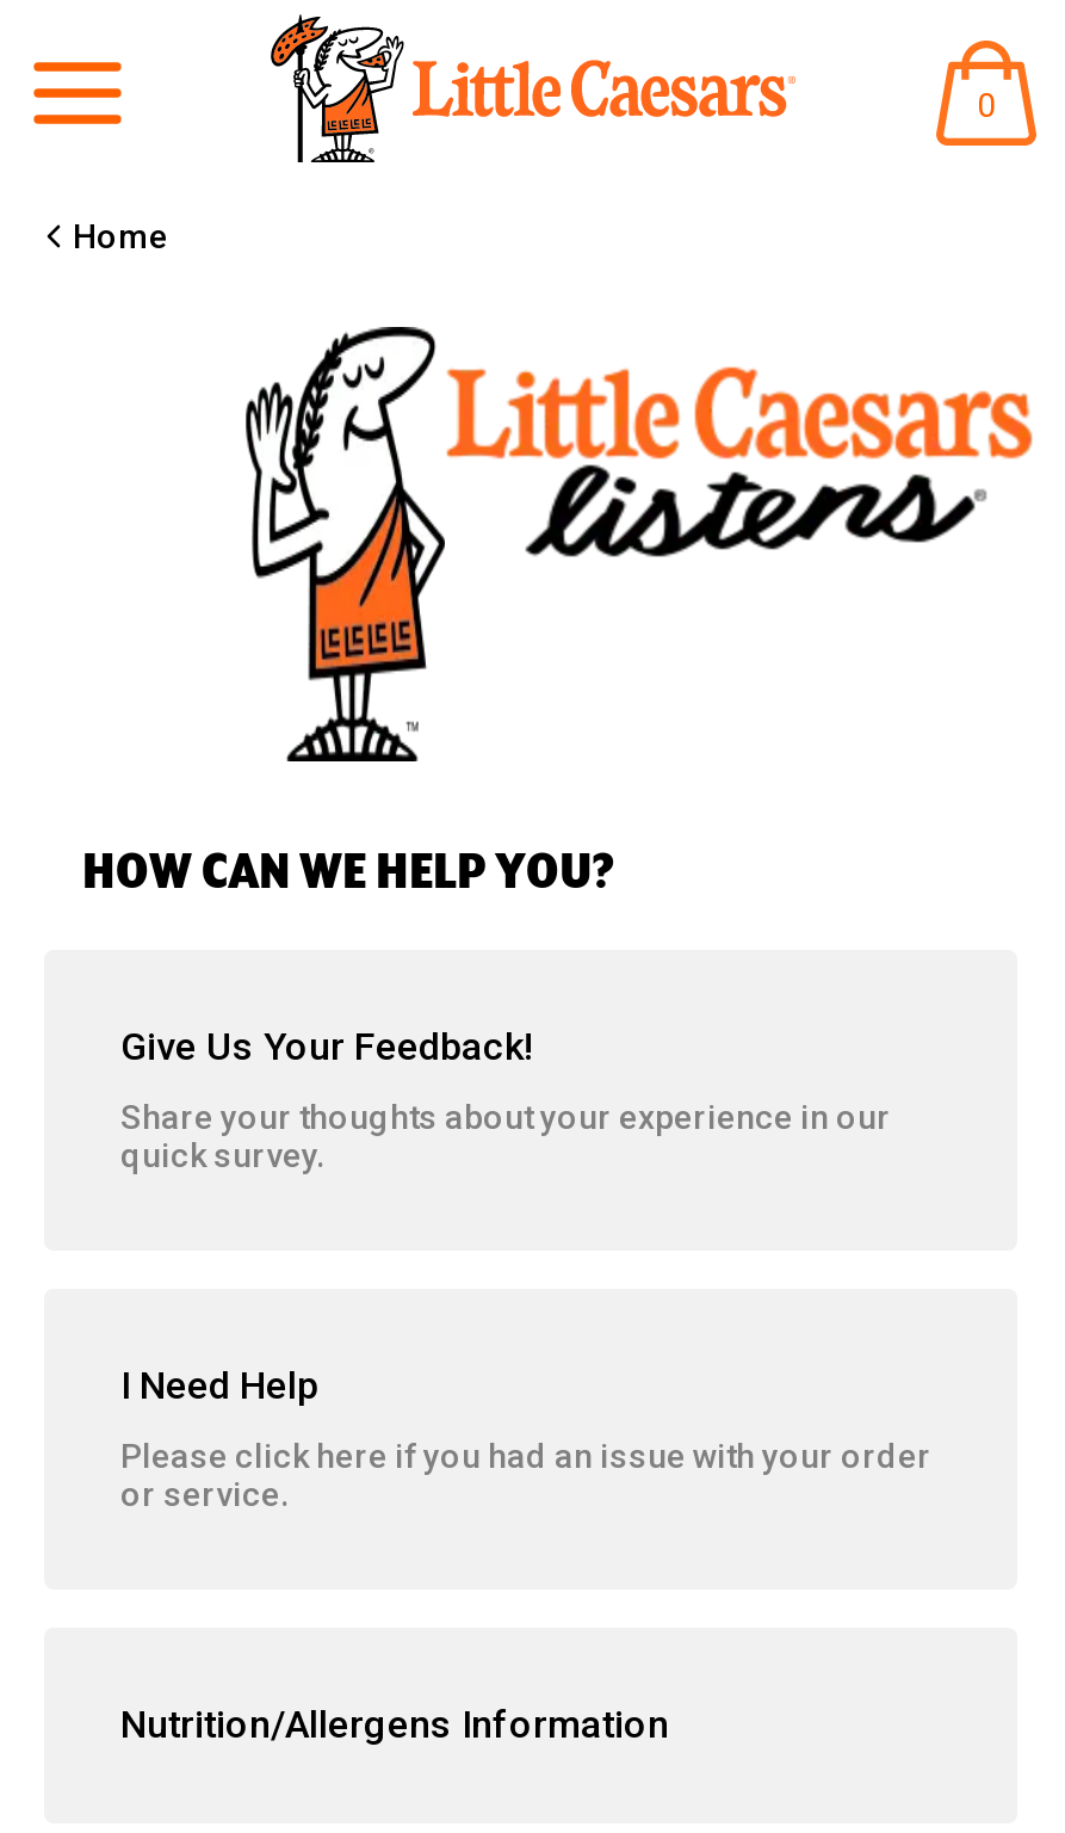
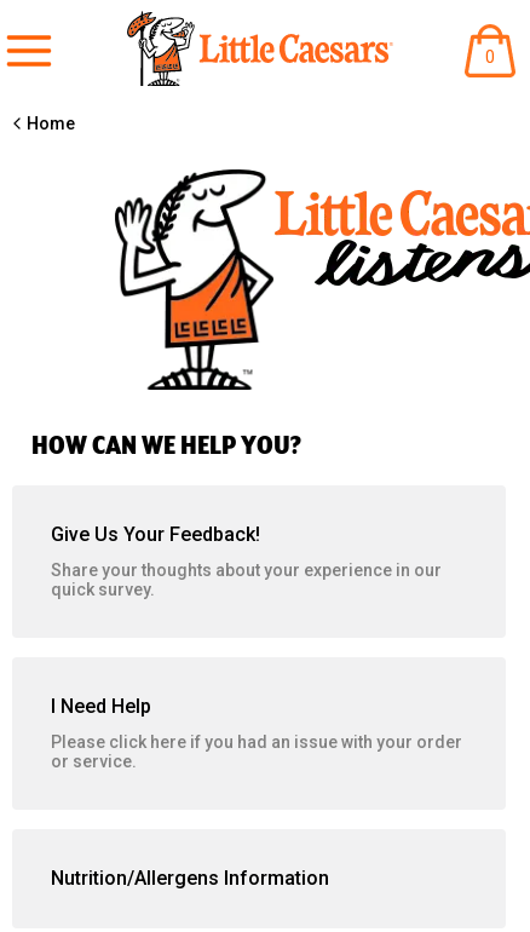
[244,325,1058,764] [image] -> [115,168,526,391] [image]

